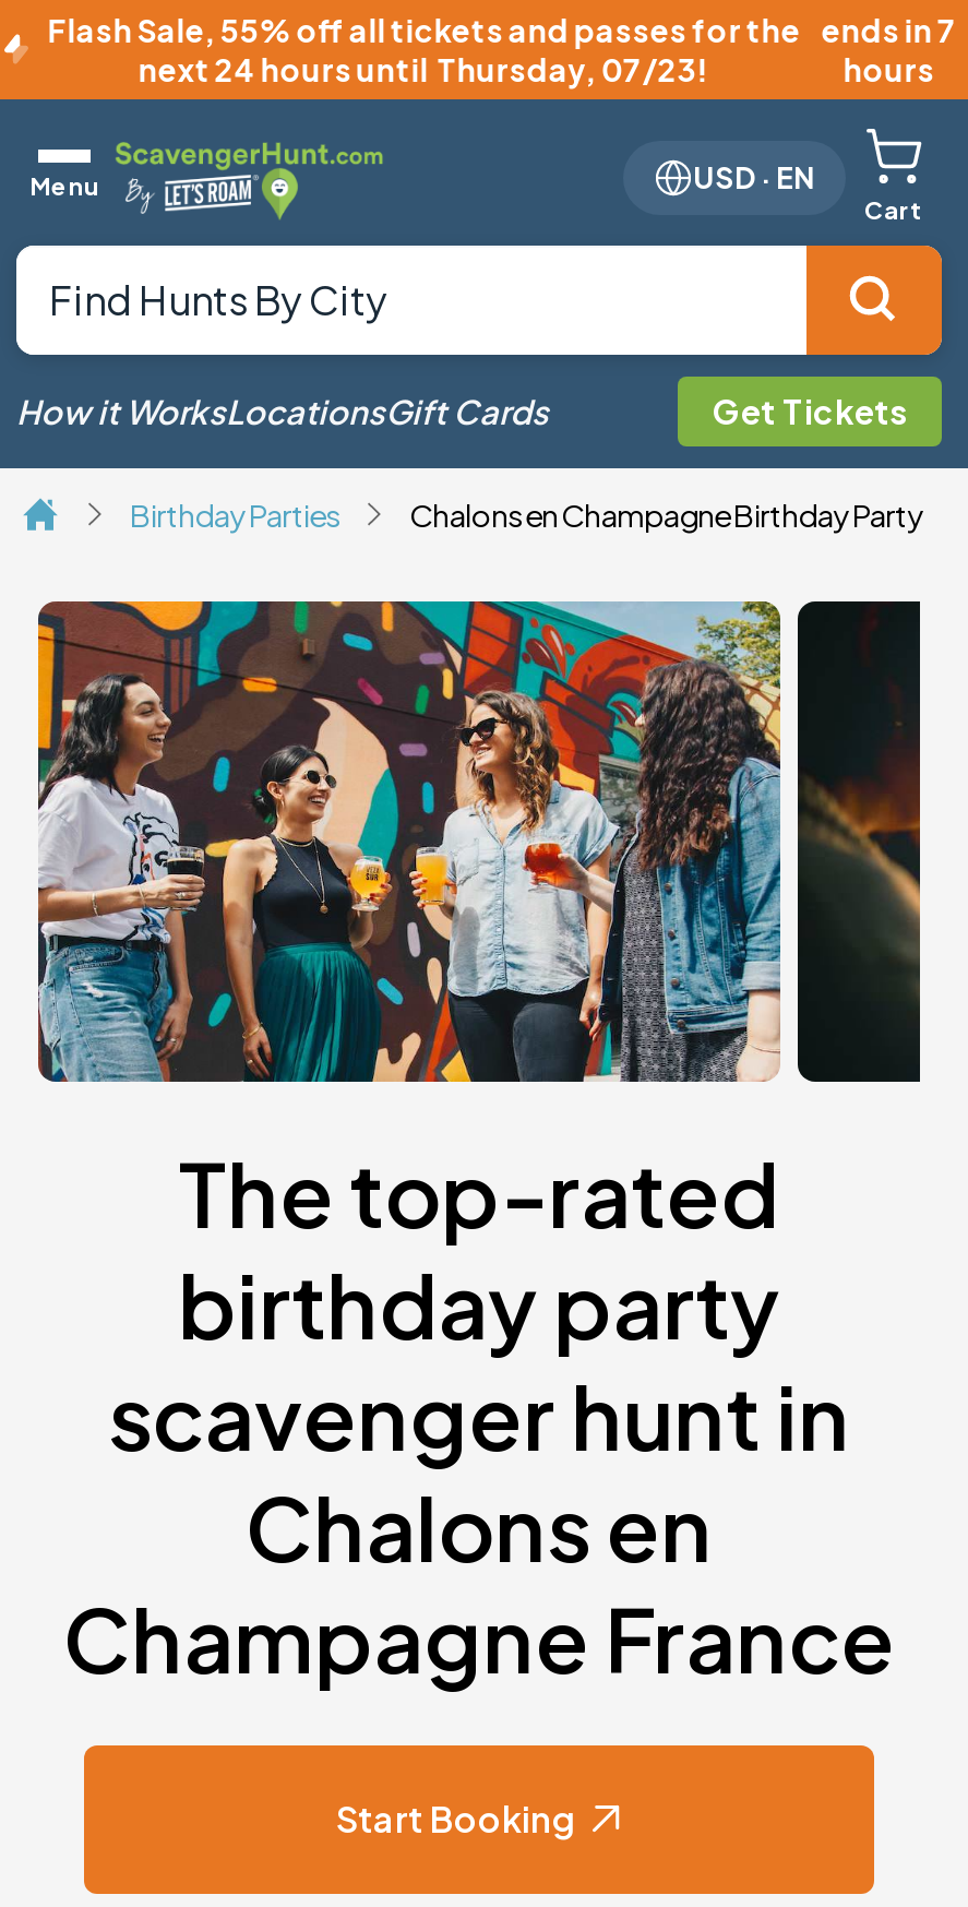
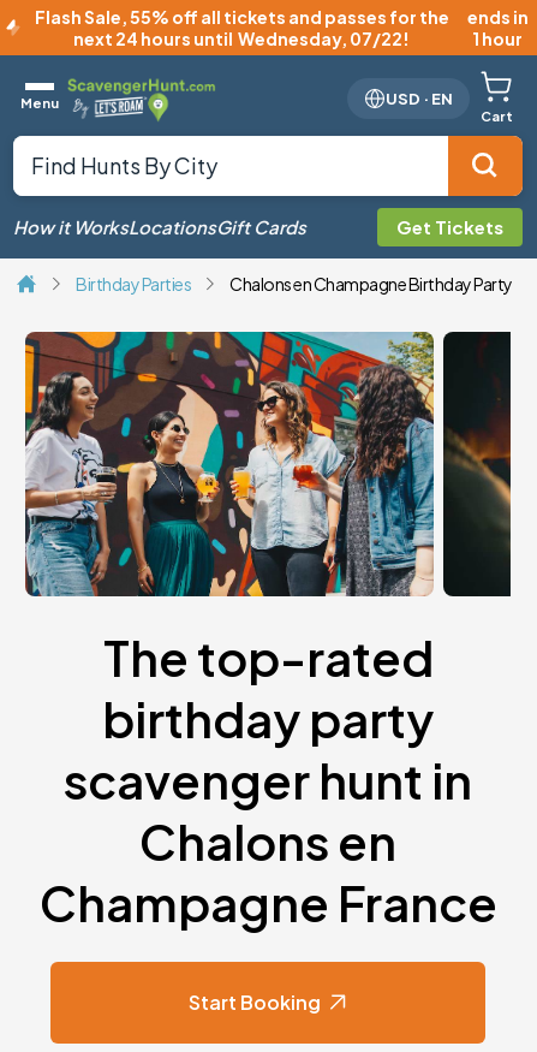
[821,10,956,88] ends in 7 | hours -> [467,6,528,49] ends in | 1 hour
[138,49,710,88] next 24 hours until Thursday, 07/23! -> [74,28,410,49] next 24 hours until Wednesday, 07/22!

